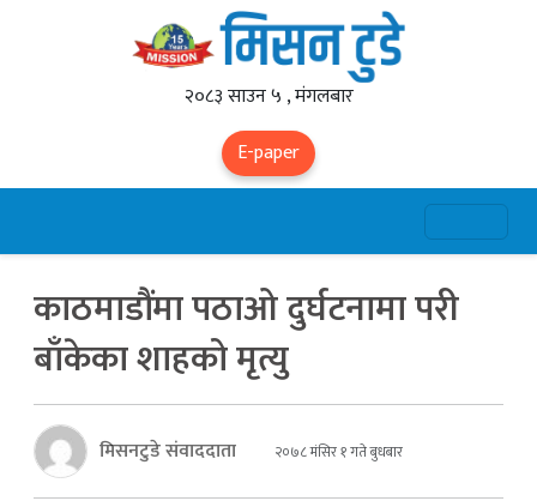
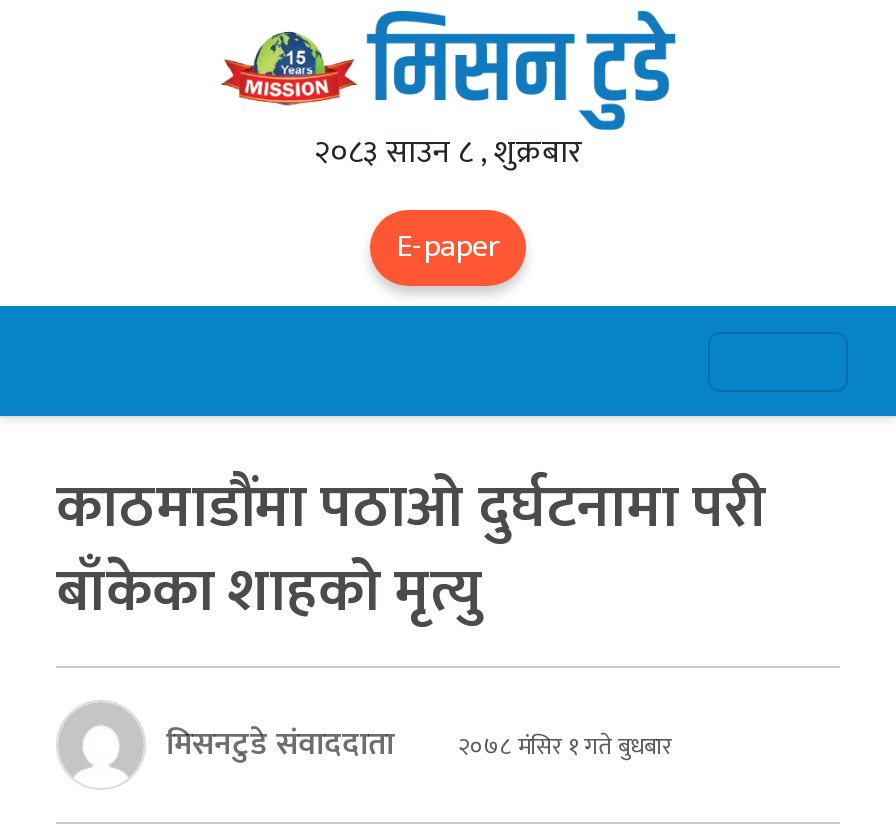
[184,80,353,113] २०८३ साउन ५ , मंगलबार -> [314,126,582,180] २०८३ साउन ८ , शुक्रबार

